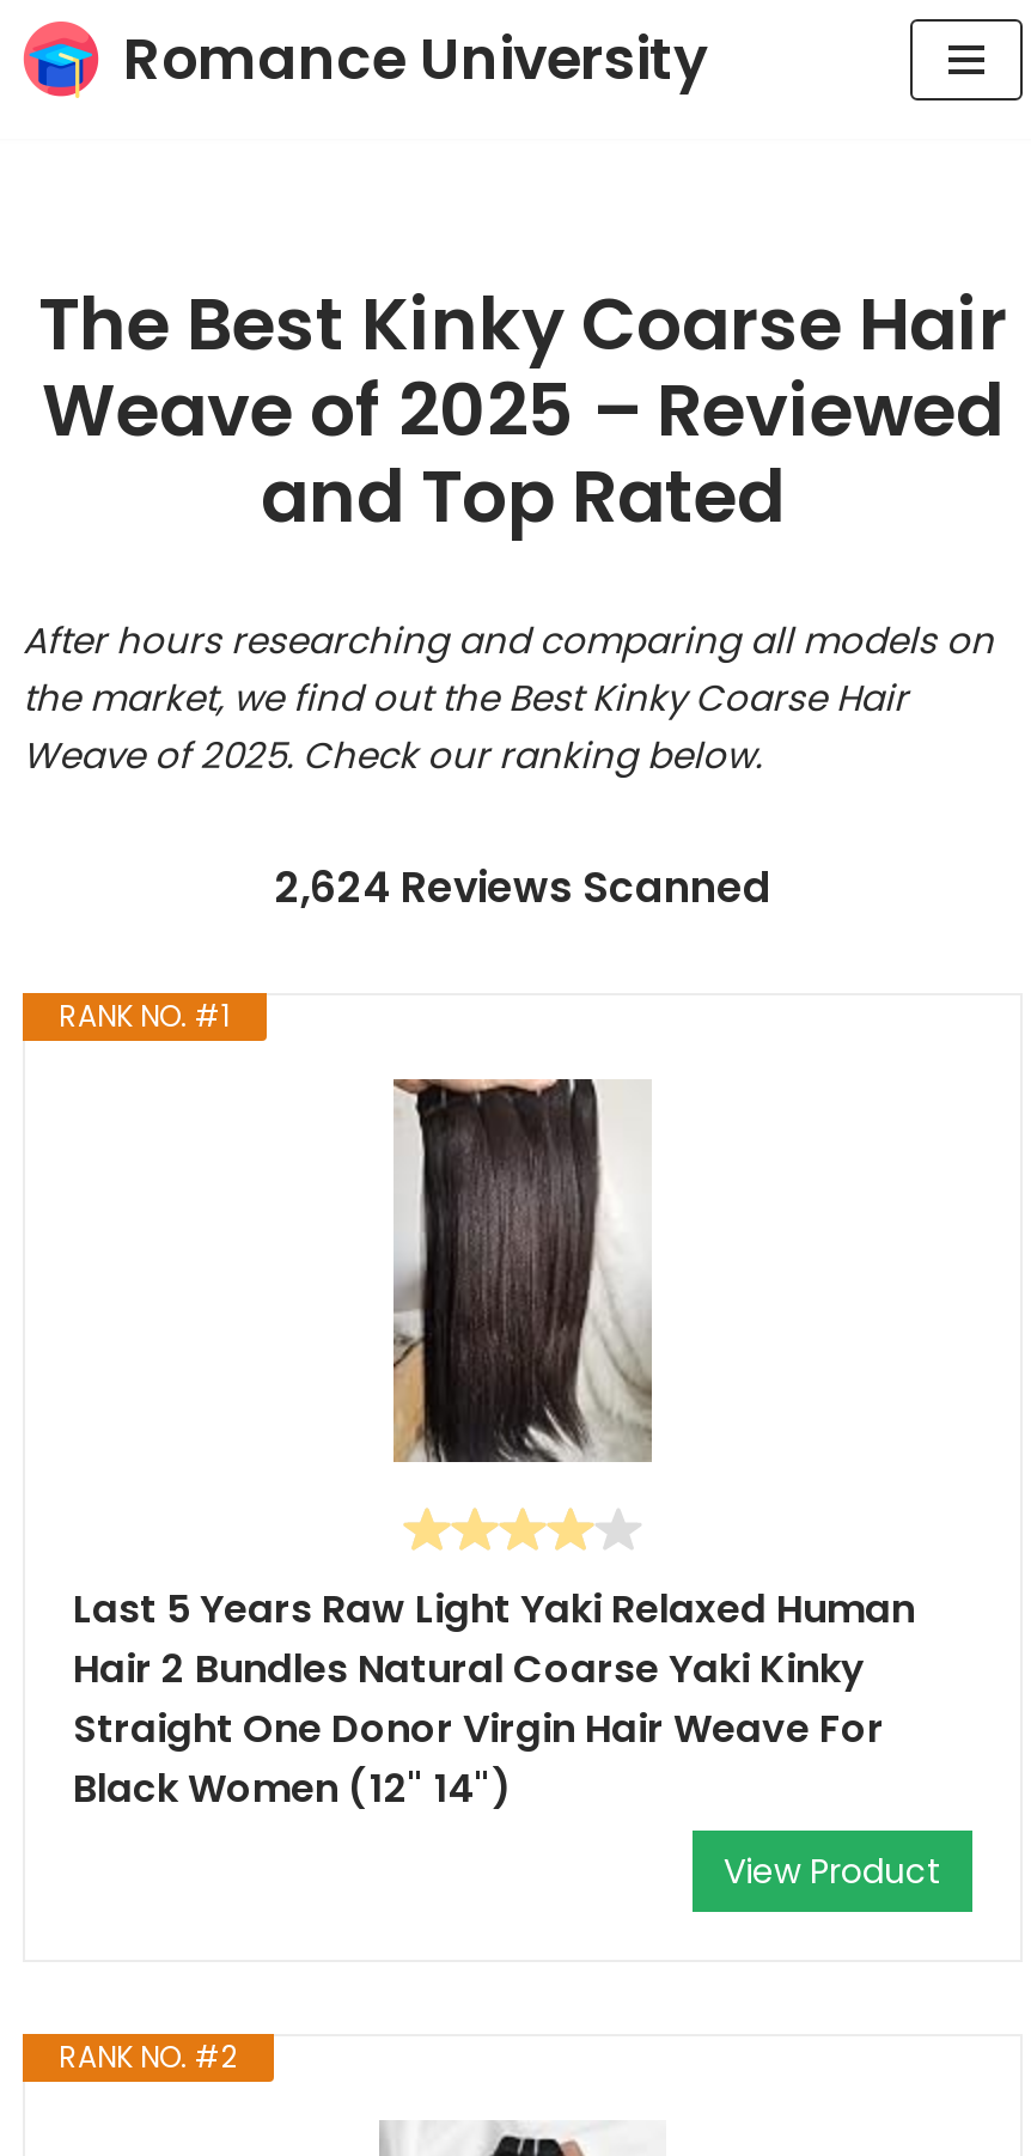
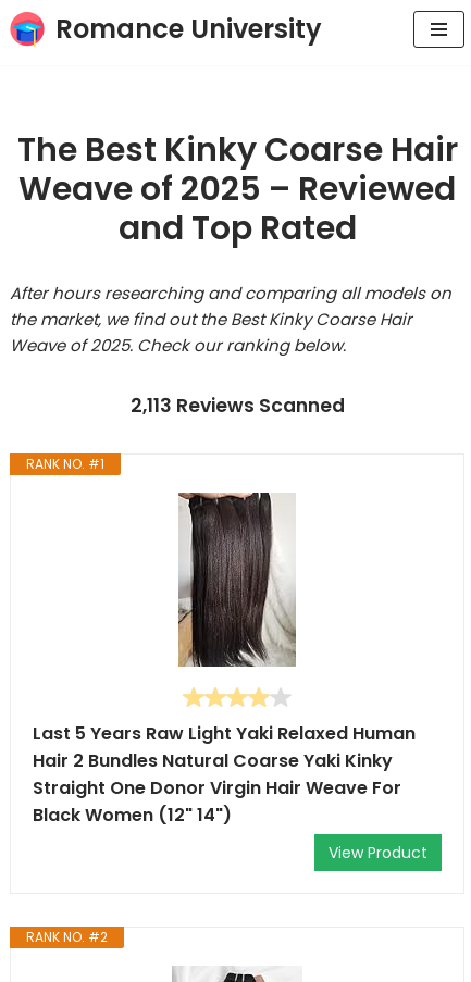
[274,859,771,916] 2,624 Reviews Scanned -> [130,393,344,419] 2,113 Reviews Scanned

